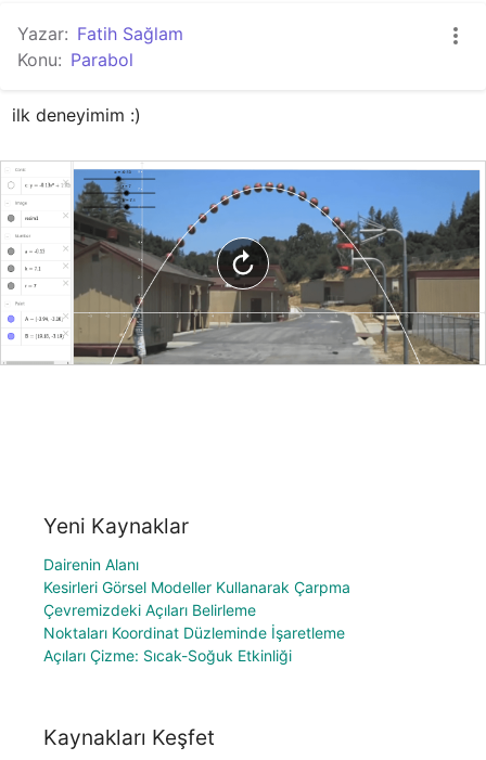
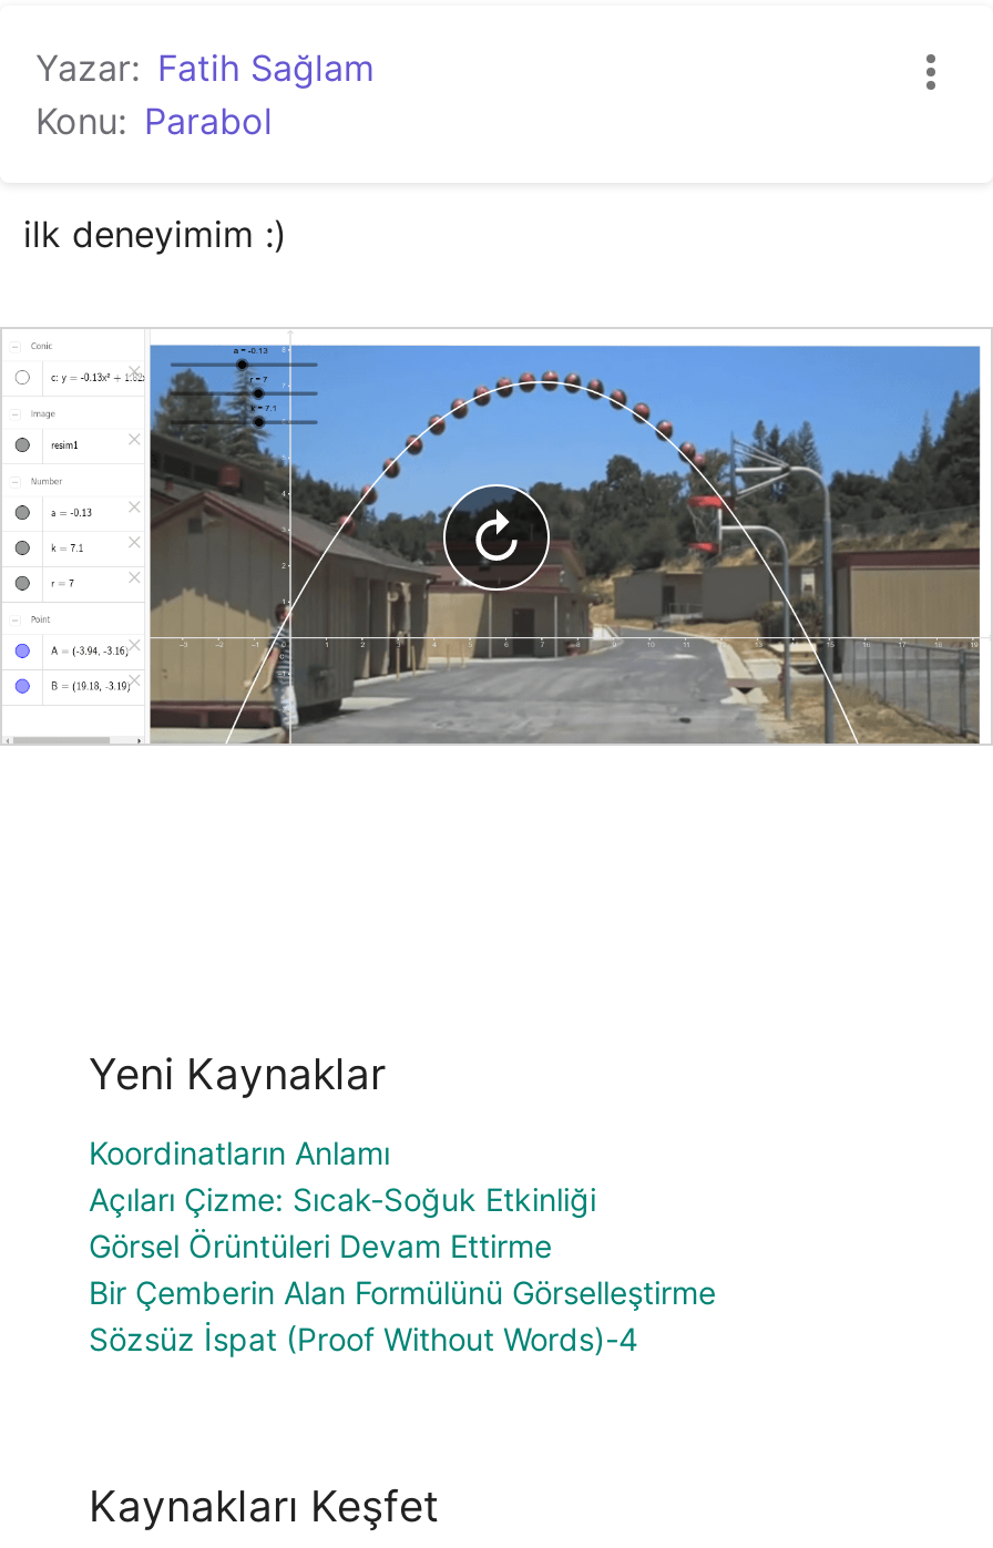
[43,555,350,642] Dairenin Alanı | Kesirleri Görsel Modeller Kullanarak Çarpma | Çevremizdeki Açıları Belirleme | Noktaları Koordinat Düzleminde İşaretleme -> [89,1133,390,1171] Koordinatların Anlamı
moved [43,646,292,664] -> [89,1180,596,1217]: Açıları Çizme: Sıcak-Soğuk Etkinliği
none -> [89,1226,716,1357] Görsel Örüntüleri Devam Ettirme | Bir Çemberin Alan Formülünü Görselleştirme | Sözsüz İspat (Proof Without Words)-4

